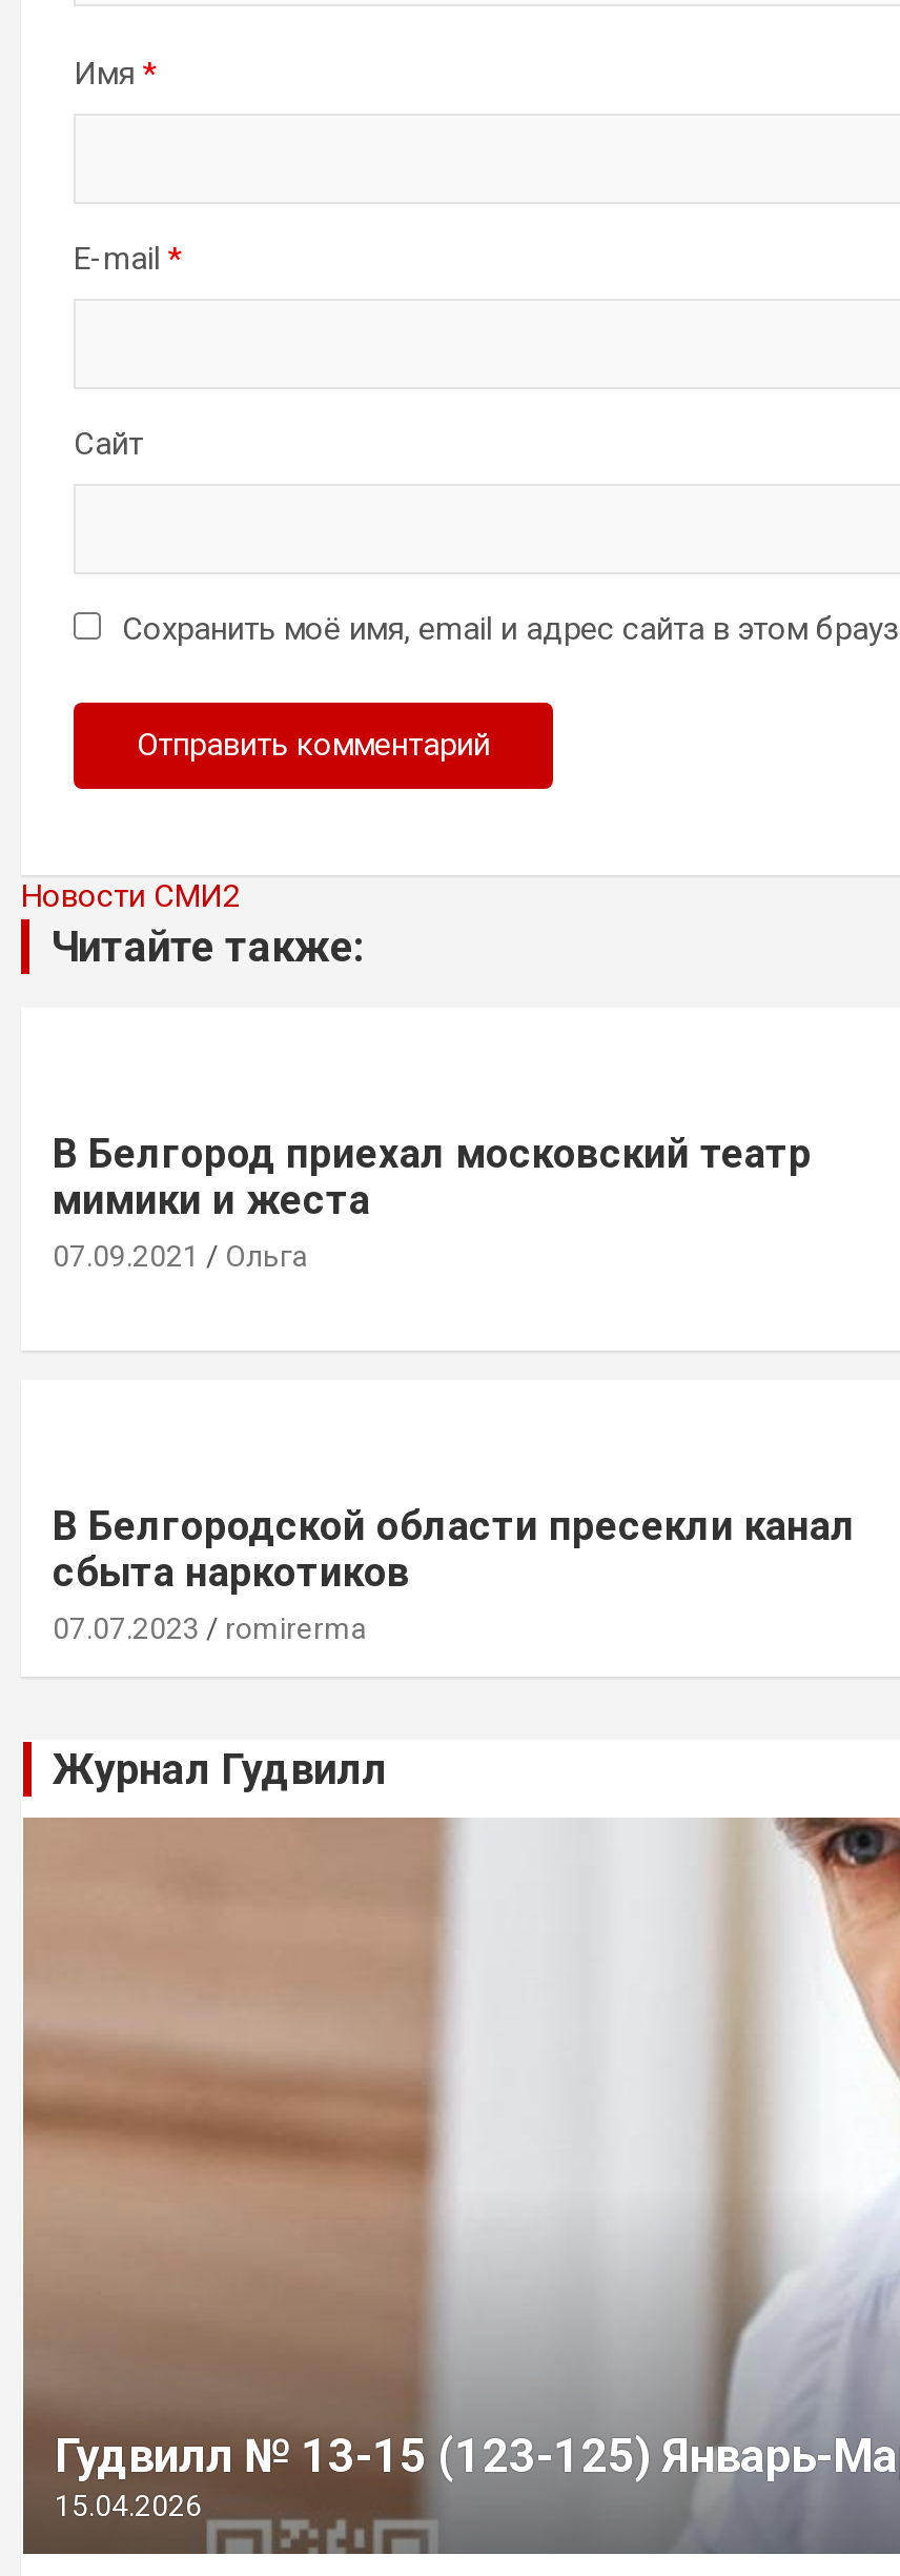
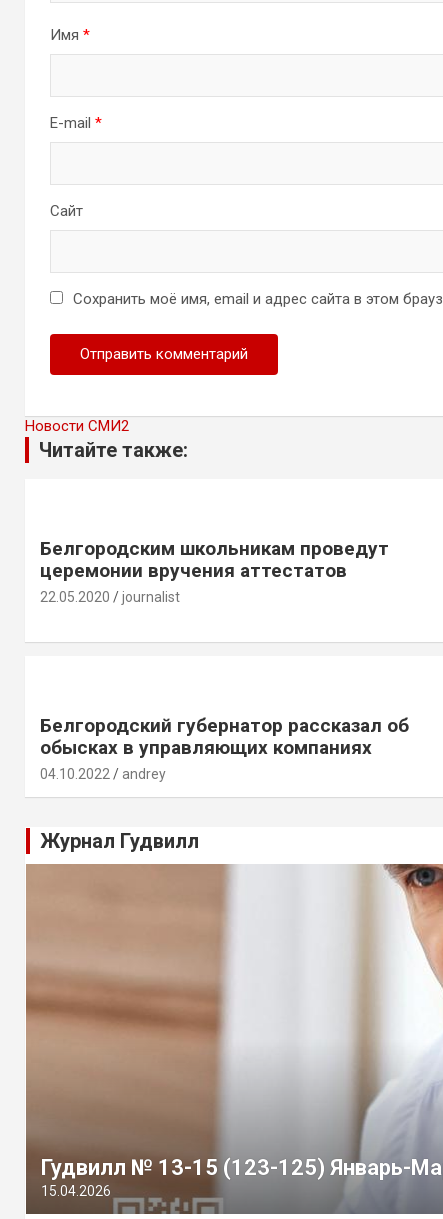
[53,1130,812,1273] В Белгород приехал московский театр | мимики и жеста | 07.09.2021 | Ольга -> [40,537,389,605] Белгородским школьникам проведут | церемонии вручения аттестатов | 22.05.2020 | journalist
[53,1502,856,1645] В Белгородской области пресекли канал | сбыта наркотиков | 07.07.2023 | romirerma -> [40,714,409,782] Белгородский губернатор рассказал об | обысках в управляющих компаниях | 04.10.2022 | andrey

